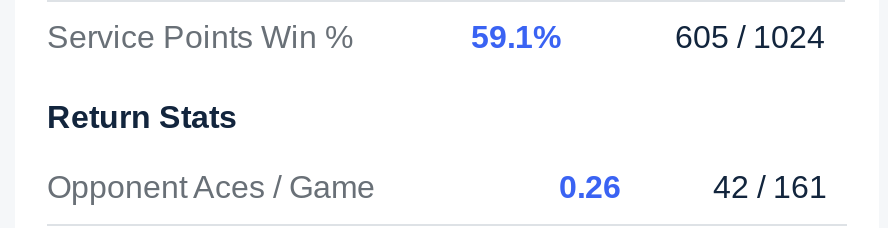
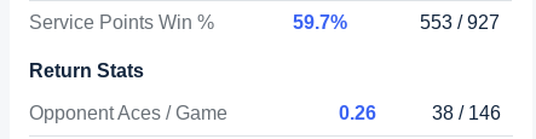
[471,20,561,54] 59.1% -> [293,12,347,33] 59.7%
[675,20,825,54] 605 / 1024 -> [420,12,500,33] 553 / 927
[713,170,827,204] 42 / 161 -> [432,103,501,123] 38 / 146

